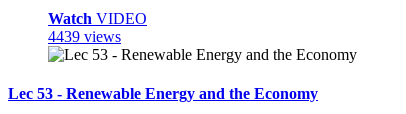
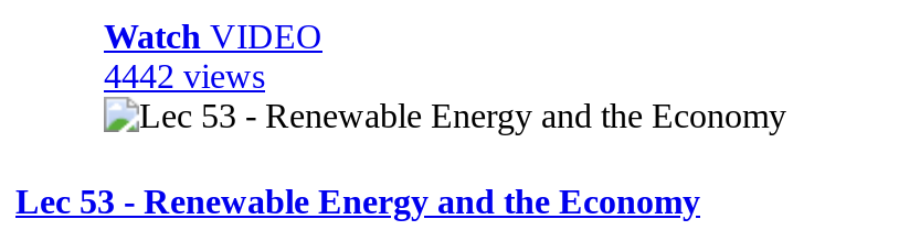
[48,28,121,45] 4439 views -> [104,57,265,94] 4442 views

